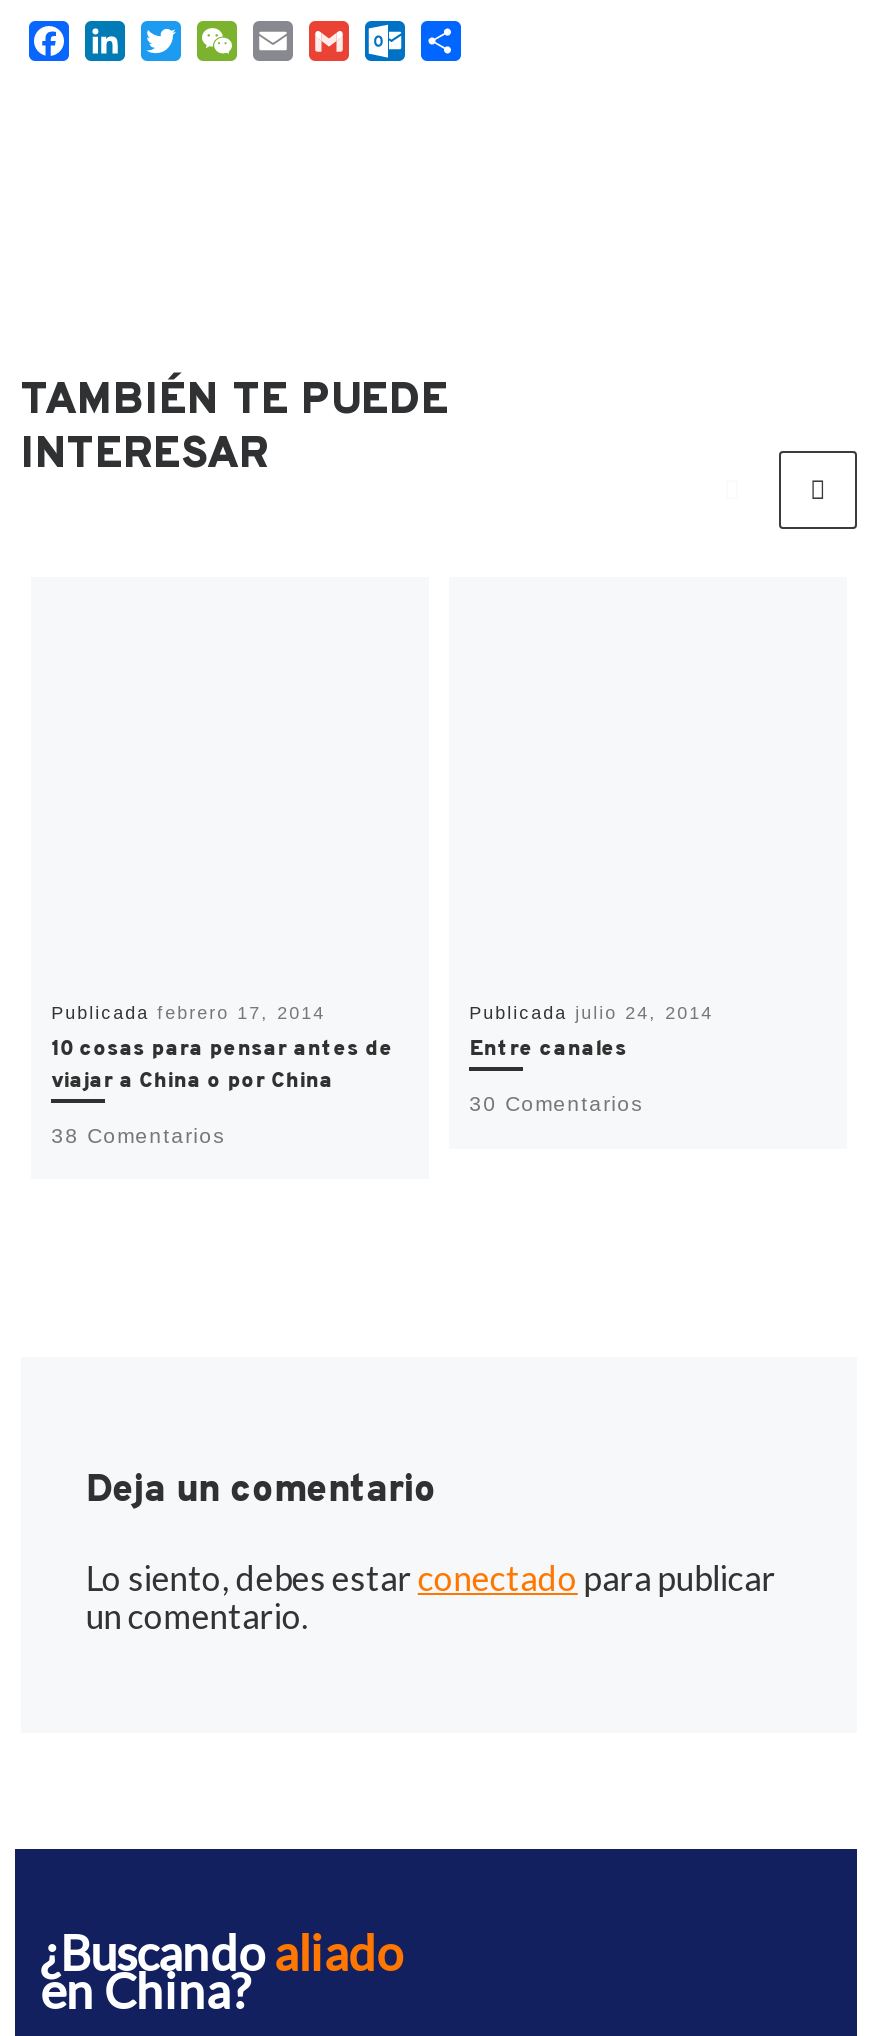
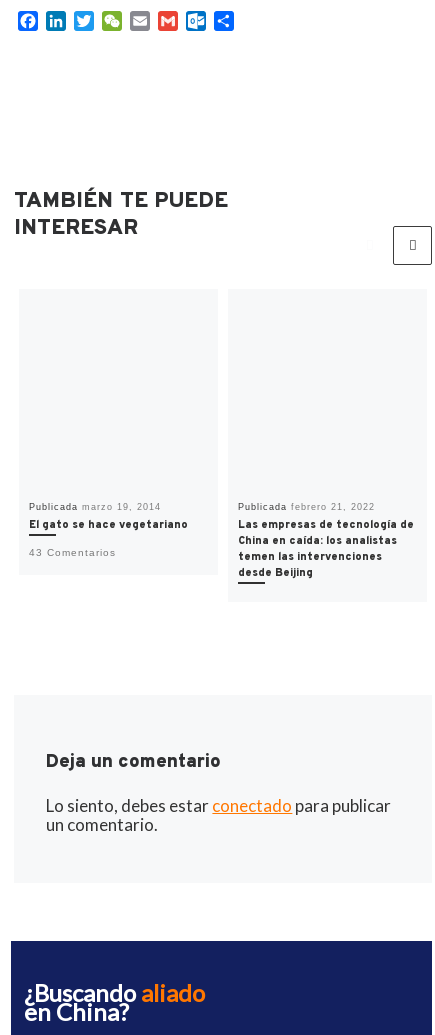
[51,1003,393,1147] Publicada febrero 17, 2014 | 10 cosas para pensar antes de | viajar a China o por China | 38 Comentarios -> [29,502,188,558] Publicada marzo 19, 2014 | El gato se hace vegetariano | 43 Comentarios
[469,1003,713,1115] Publicada julio 24, 2014 | Entre canales | 30 Comentarios -> [238,502,414,580] Publicada febrero 21, 2022 | Las empresas de tecnología de | China en caída: los analistas | temen las intervenciones | desde Beijing

